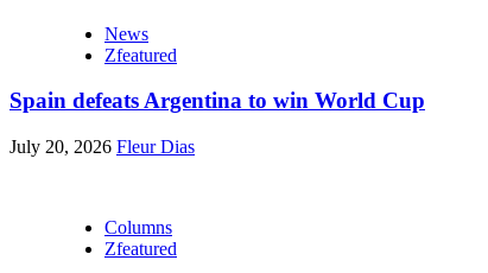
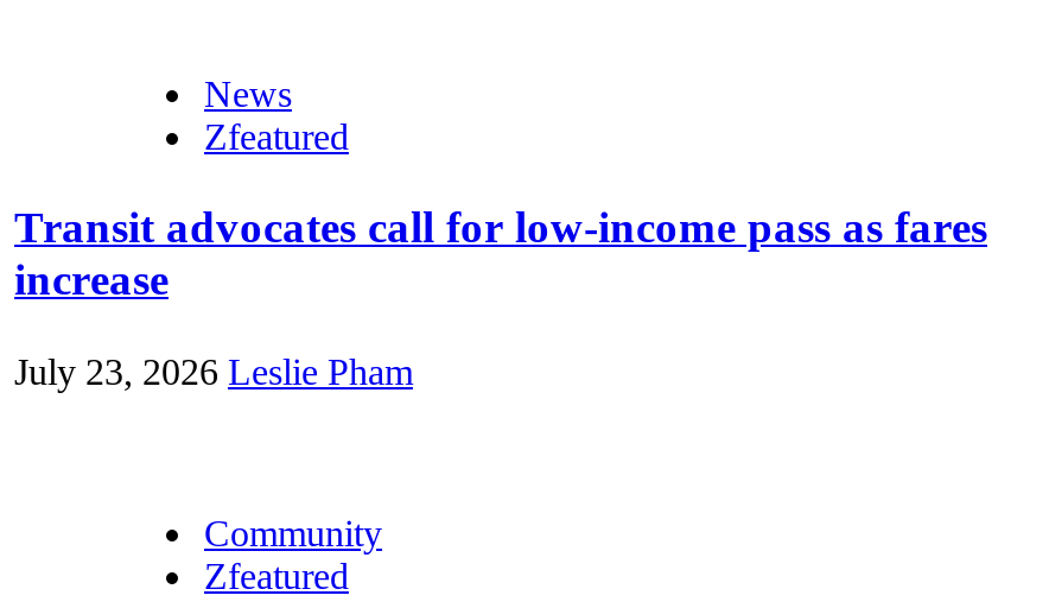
[9,88,425,113] Spain defeats Argentina to win World Cup -> [14,203,987,305] Transit advocates call for low-income pass as fares | increase
[9,136,195,157] July 20, 2026 Fleur Dias -> [14,351,413,392] July 23, 2026 Leslie Pham
[104,217,172,237] Columns -> [204,513,382,553] Community

